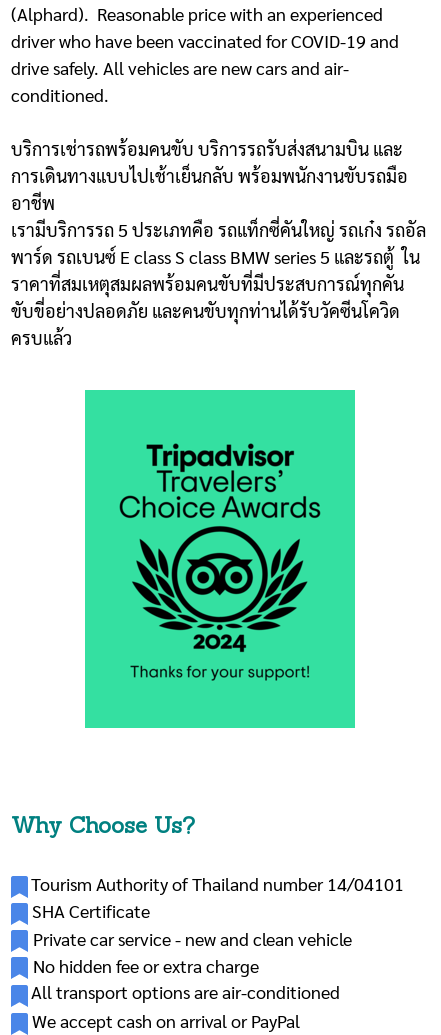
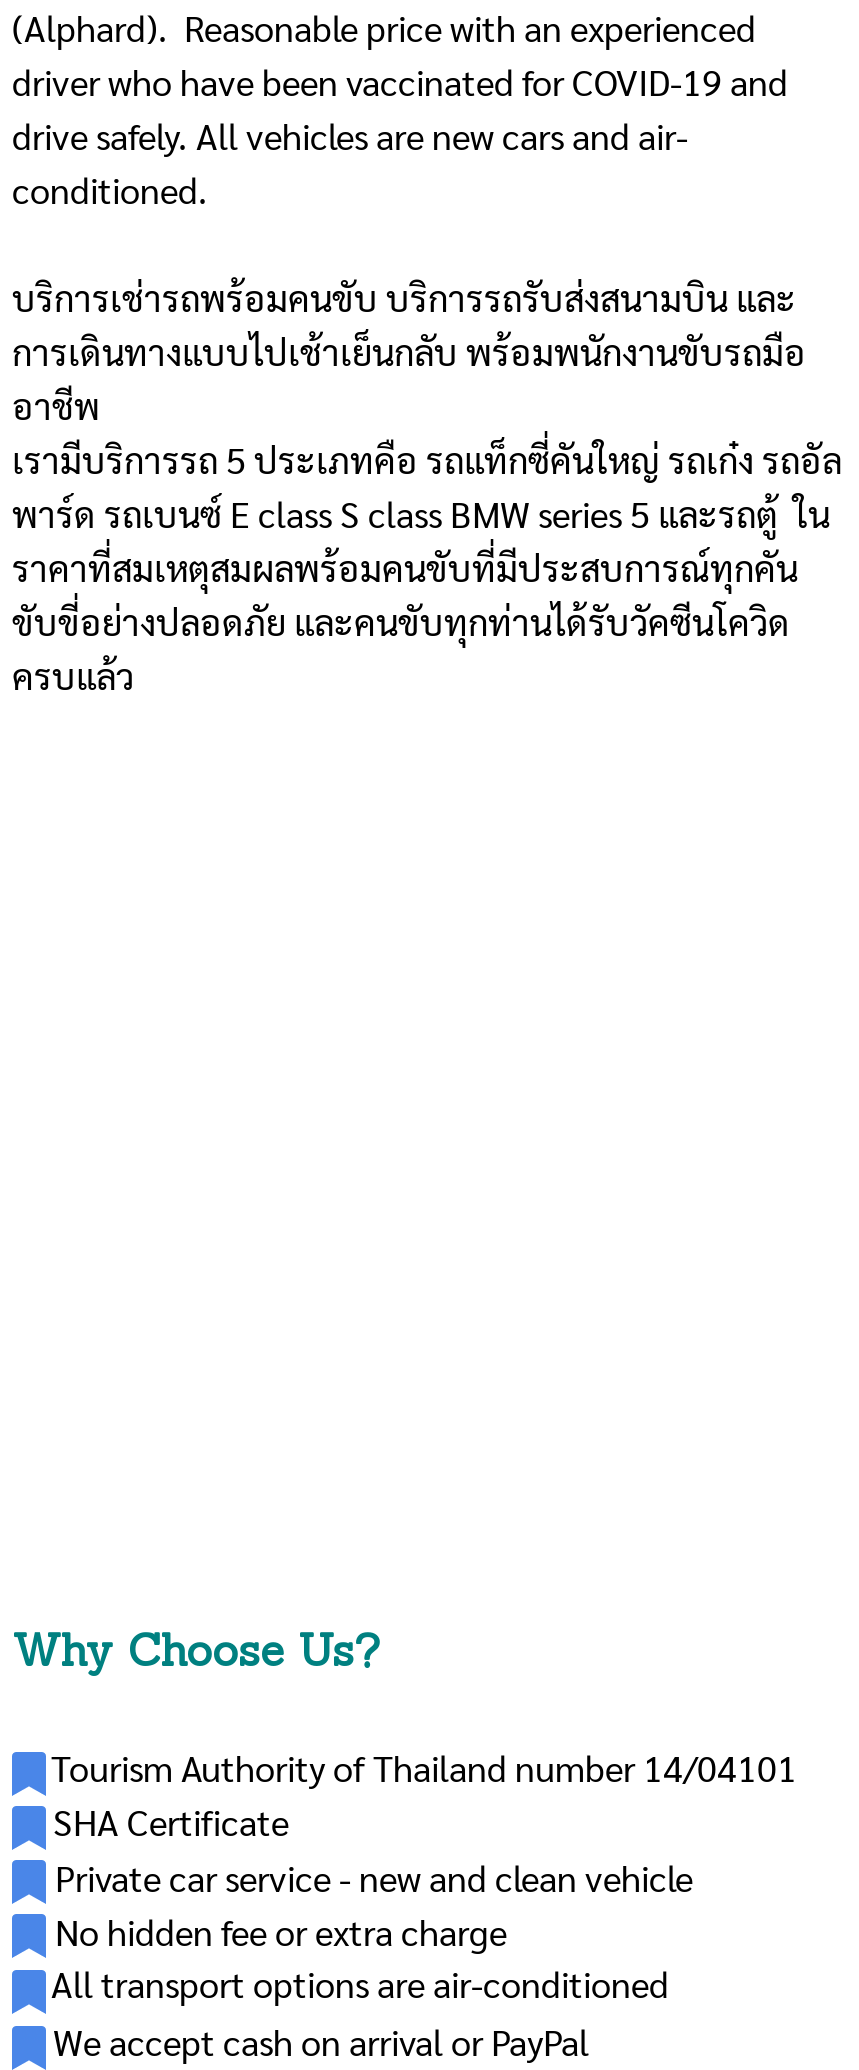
[84,389,356,729] [image] -> none

